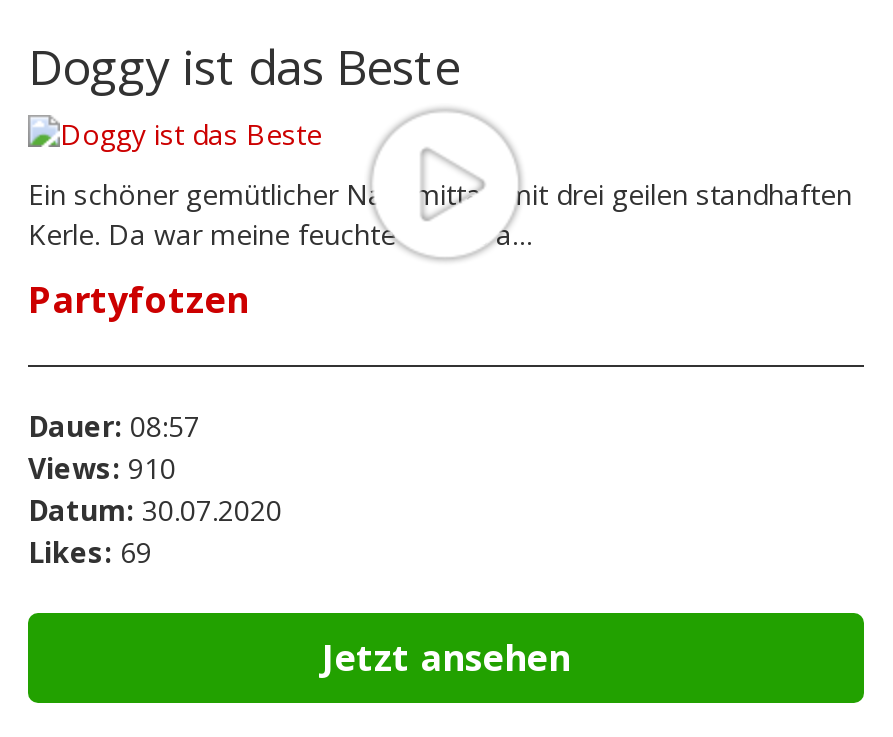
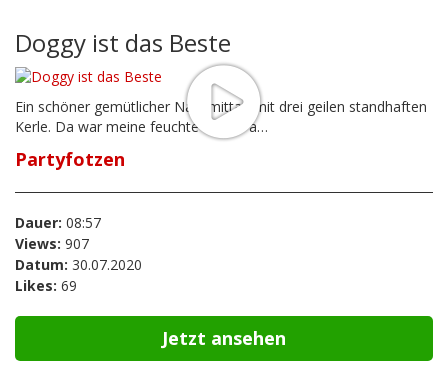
[28,449,176,487] Views: 910 -> [15,234,89,253] Views: 907

